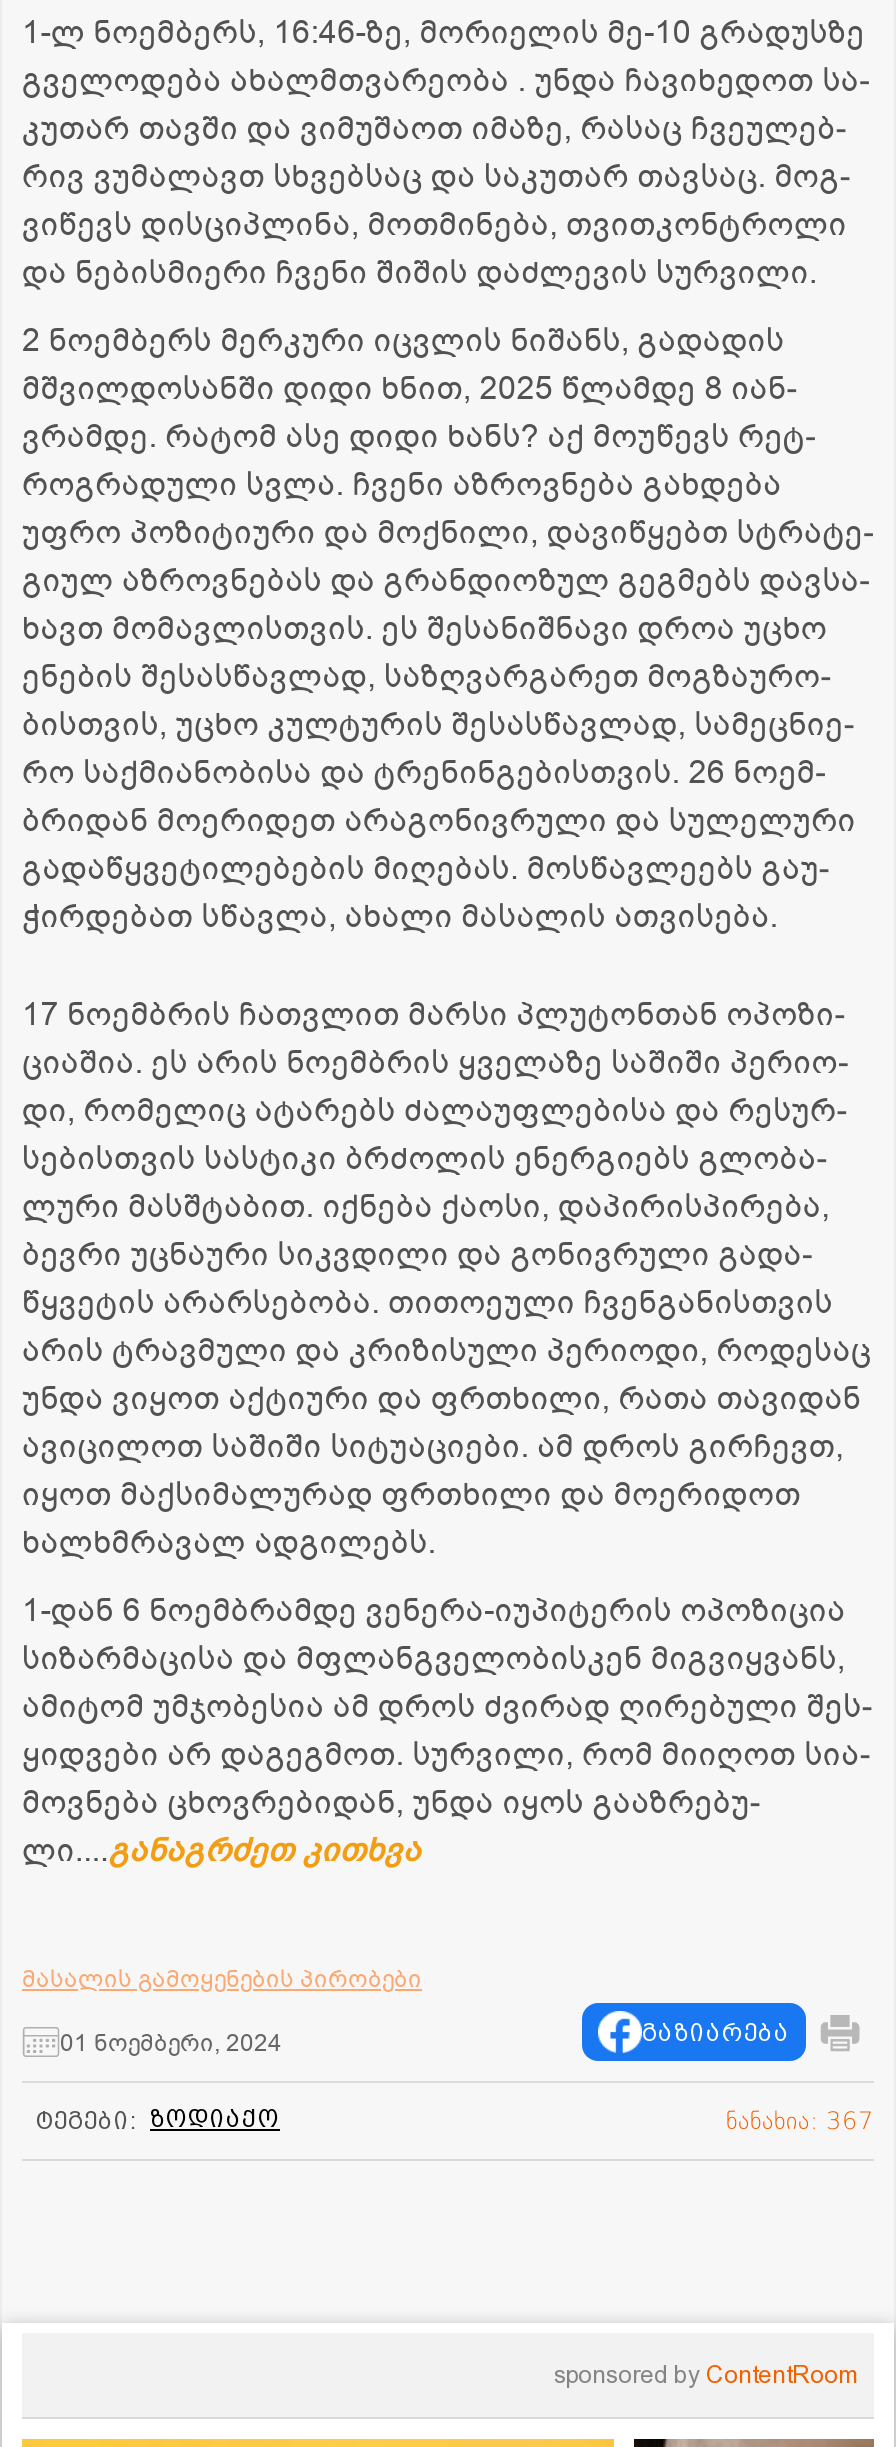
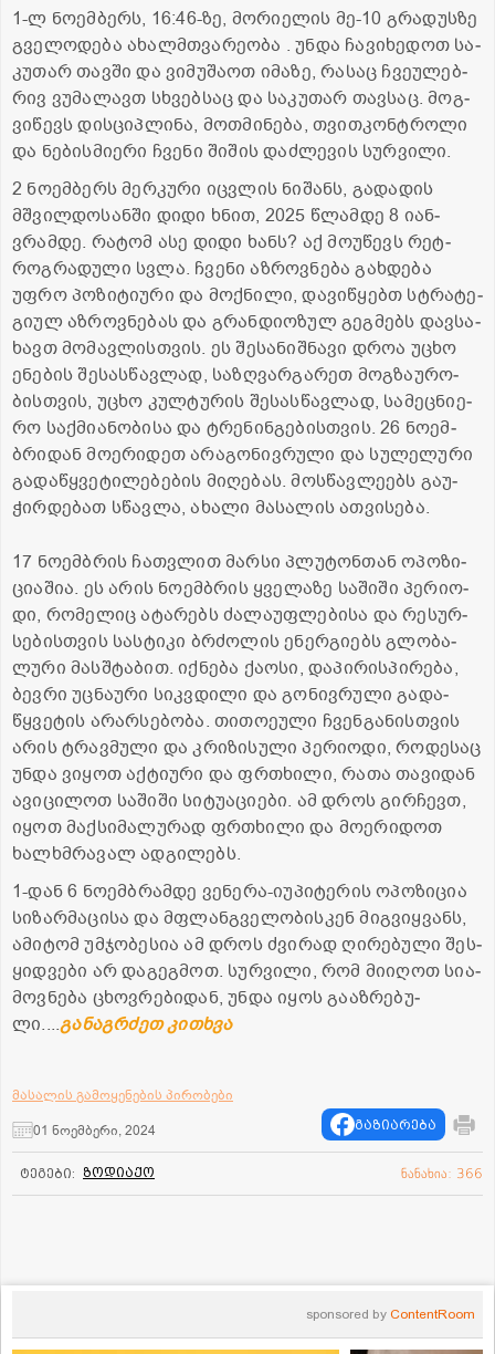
[726,2108,874,2136] ნანახია: 367 -> [401,1166,483,1182] ნანახია: 366

